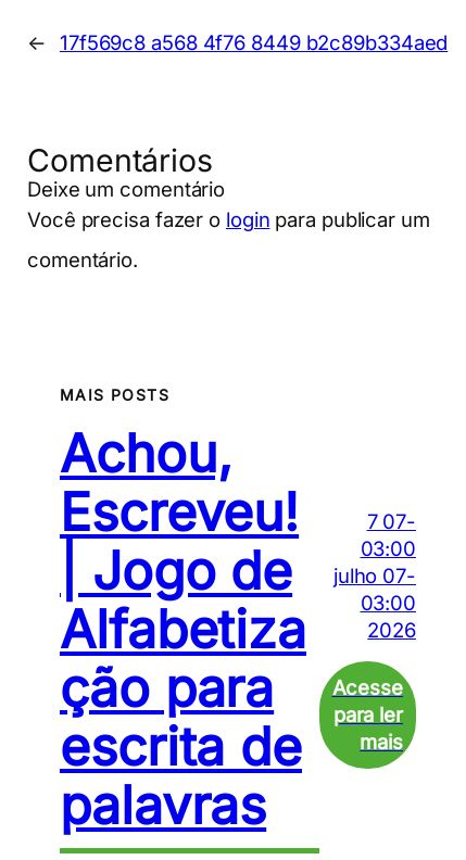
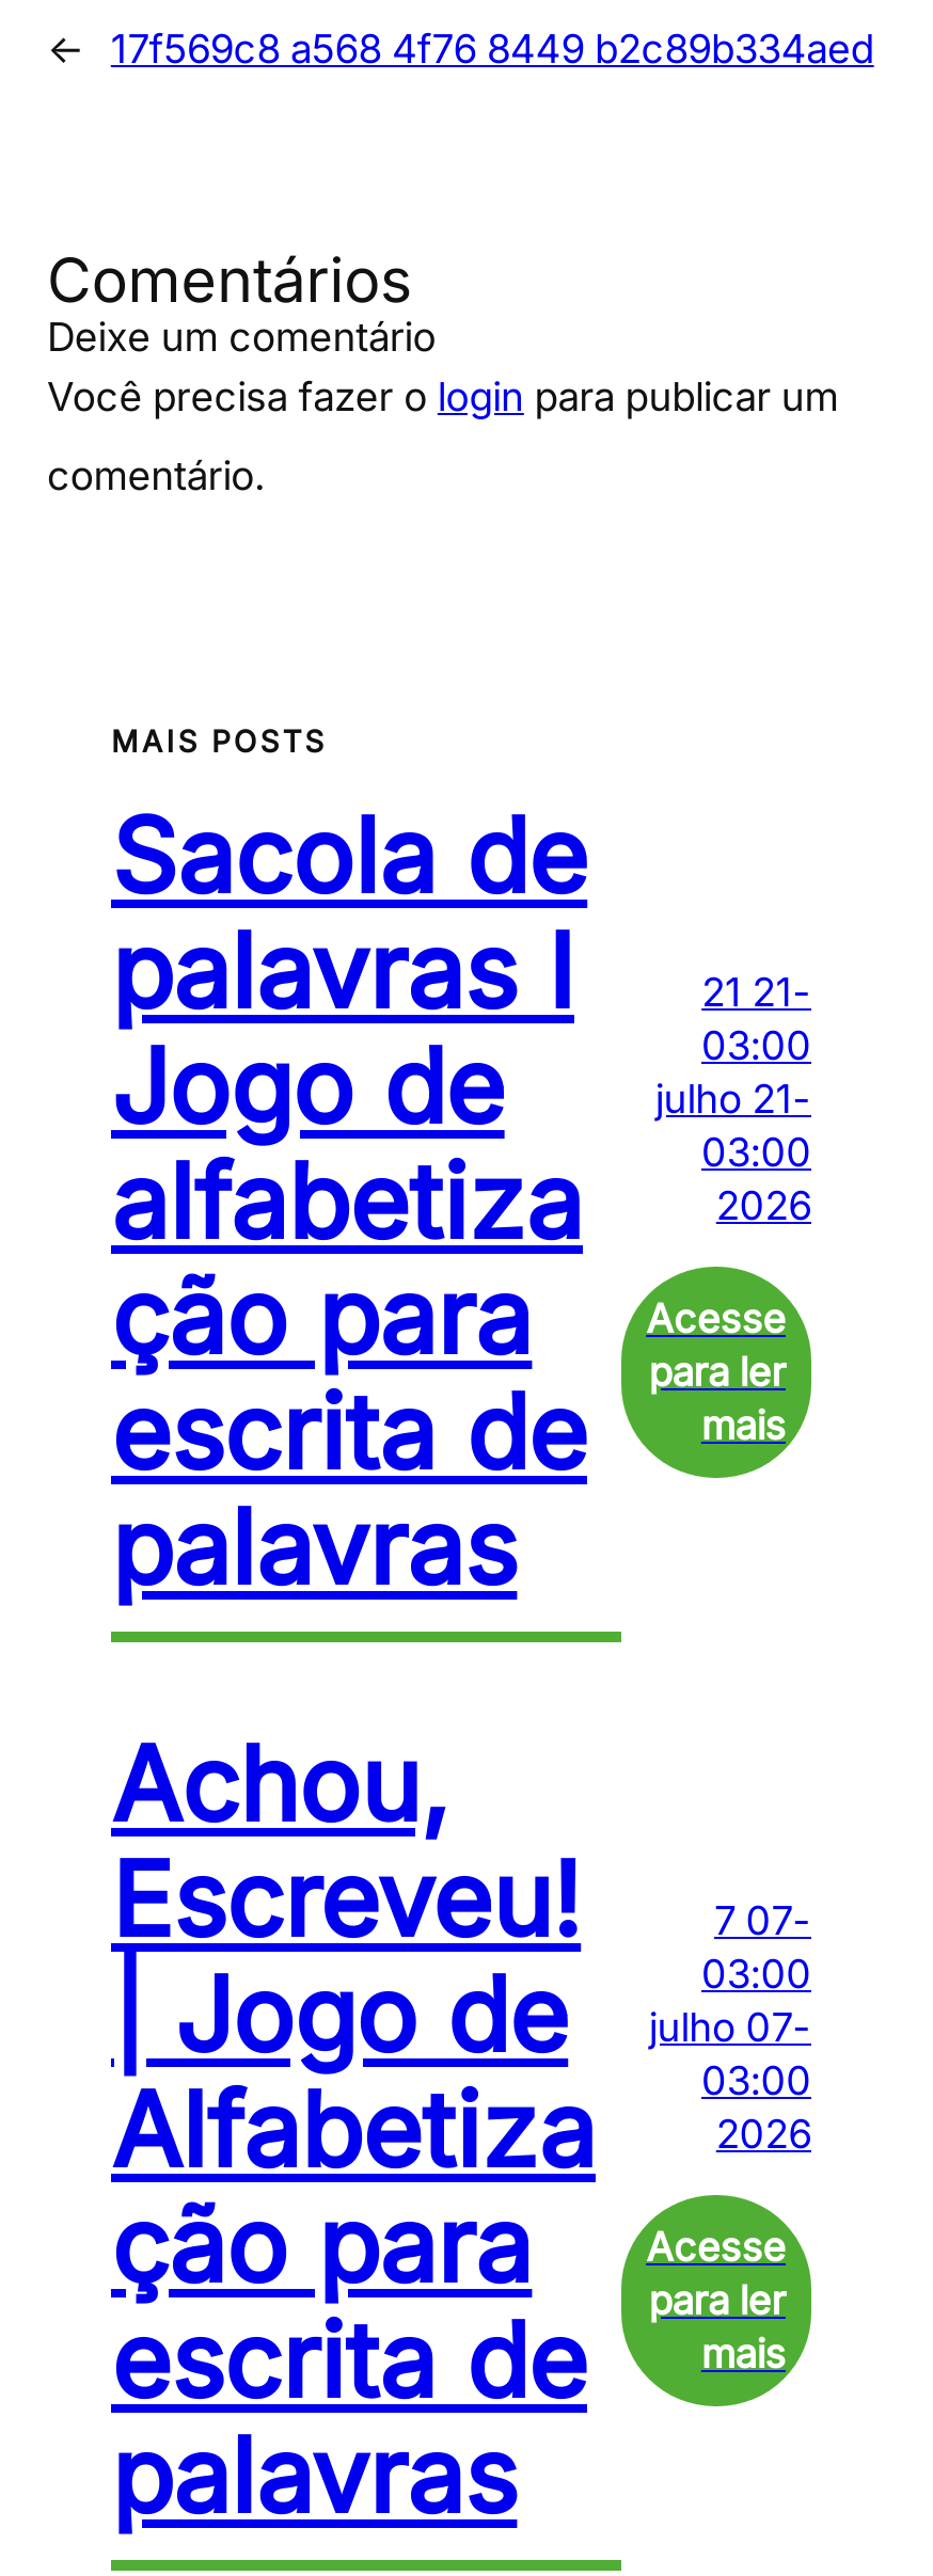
none -> [111,793,587,1610] Sacola de | palavras I | Jogo de | alfabetiza | ção para | escrita de | palavras
none -> [655,967,811,1227] 21 21- | 03:00 | julho 21- | 03:00 | 2026

